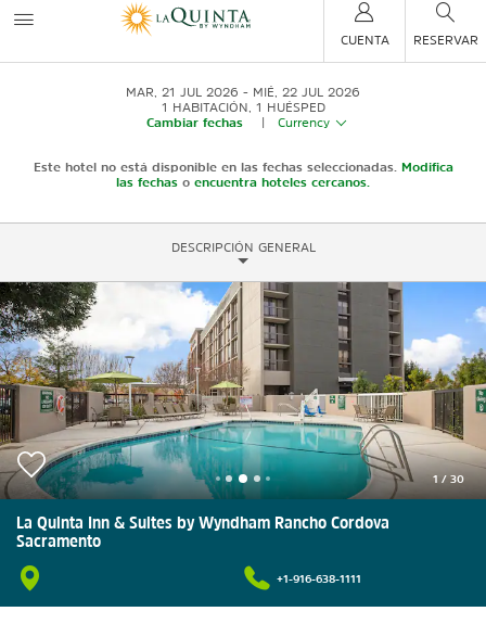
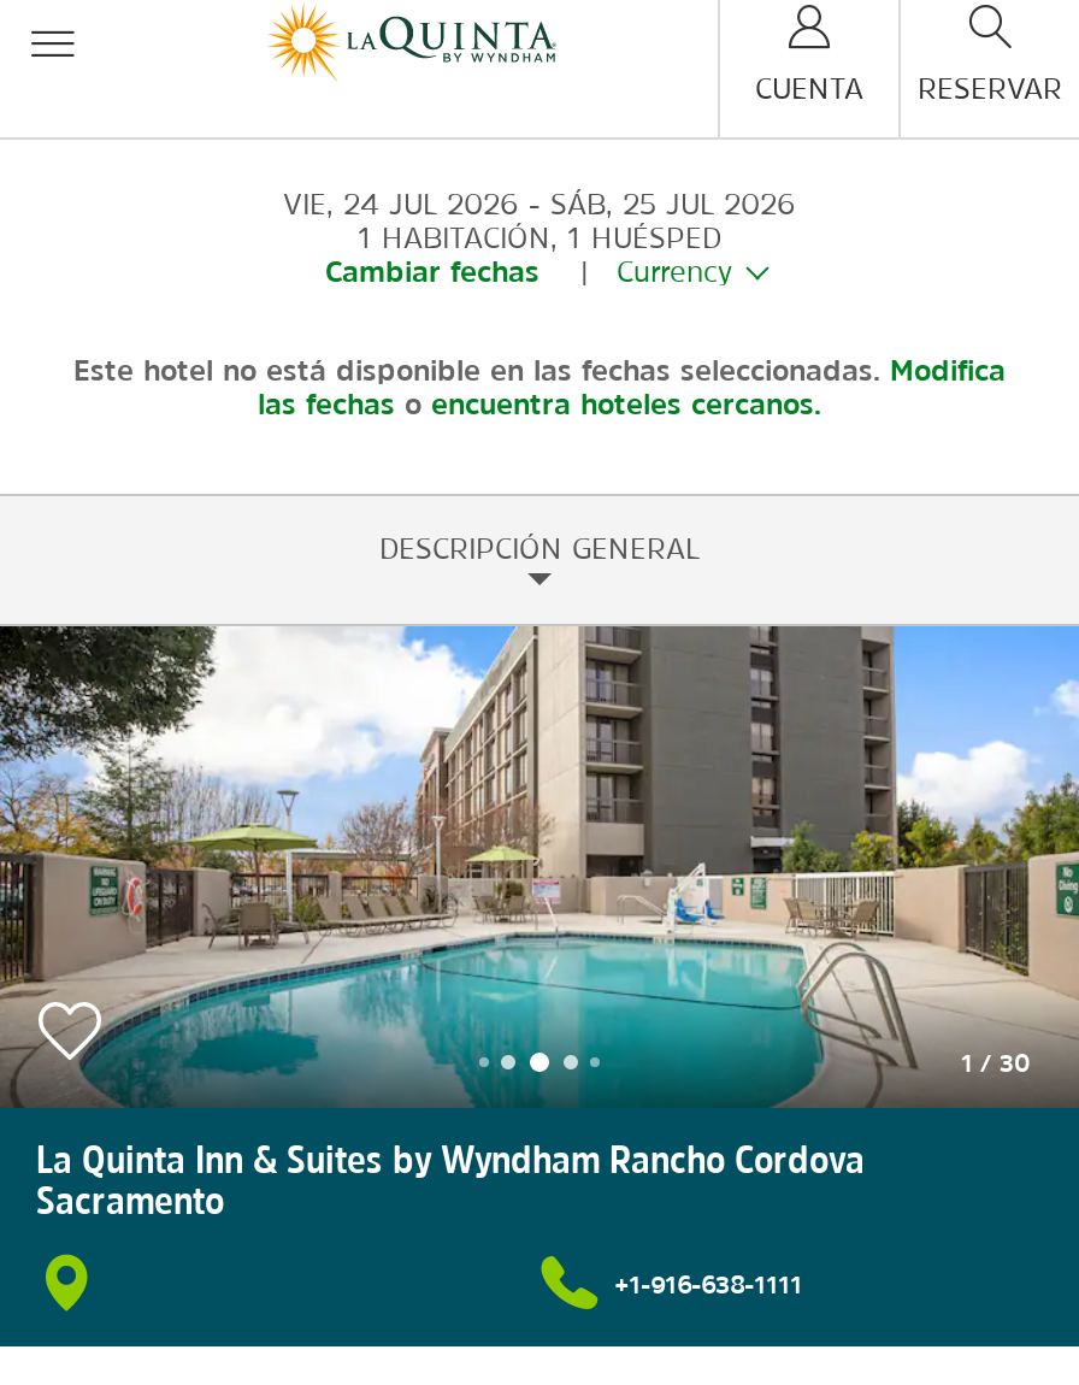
[126,86,239,99] MAR, 21 JUL 2026 -> [283,190,519,219] VIE, 24 JUL 2026
[253,86,360,99] MIÉ, 22 JUL 2026 -> [550,190,796,219] SÁB, 25 JUL 2026

